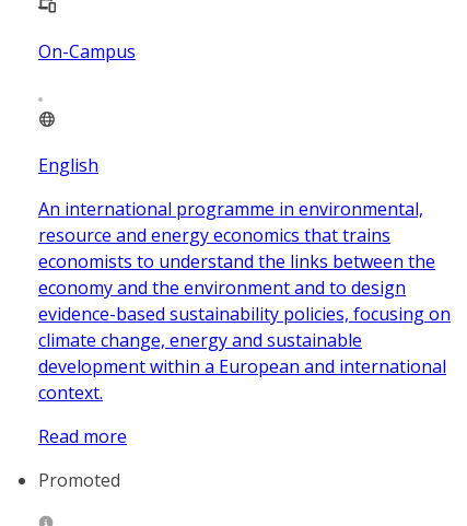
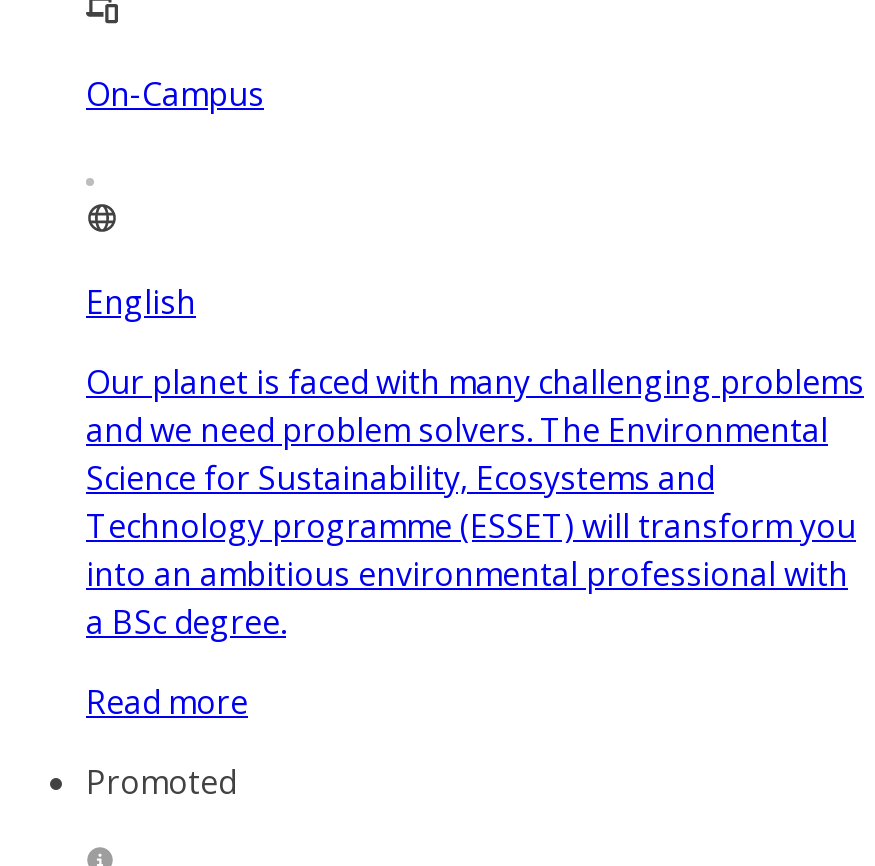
[38,197,451,405] An international programme in environmental, | resource and energy economics that trains | economists to understand the links between the | economy and the environment and to design | evidence-based sustainability policies, focusing on | climate change, energy and sustainable | development within a European and international | context. -> [86,361,864,645] Our planet is faced with many challenging problems | and we need problem solvers. The Environmental | Science for Sustainability, Ecosystems and | Technology programme (ESSET) will transform you | into an ambitious environmental professional with | a BSc degree.

